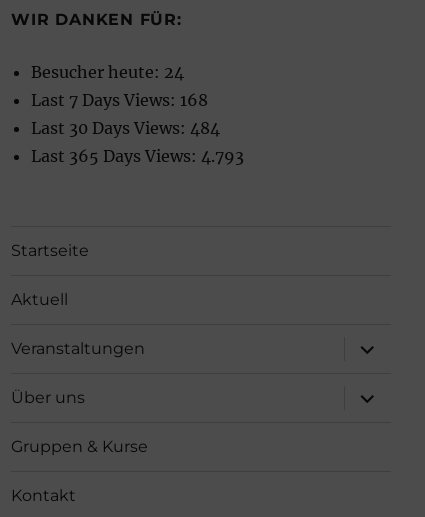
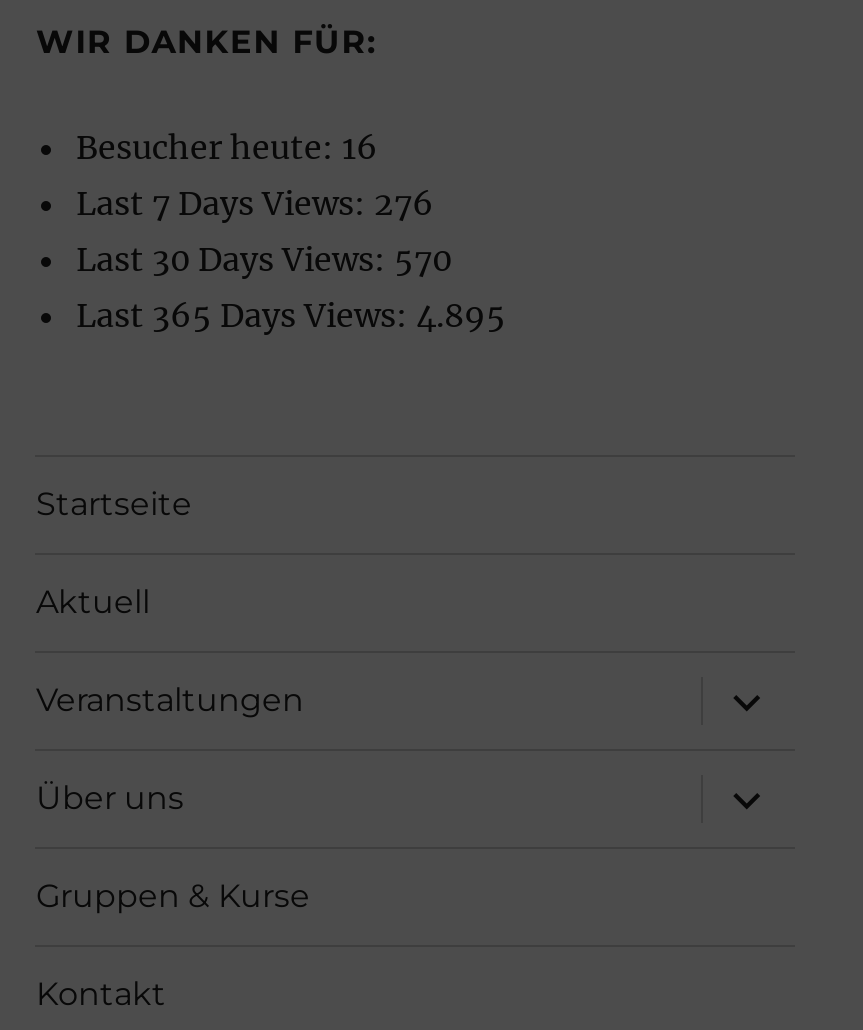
[31,62,184,82] Besucher heute: 24 -> [76,126,378,166] Besucher heute: 16
[31,90,208,110] Last 7 Days Views: 168 -> [76,182,434,222] Last 7 Days Views: 276
[31,118,220,138] Last 30 Days Views: 484 -> [76,238,452,278] Last 30 Days Views: 570
[31,146,244,166] Last 365 Days Views: 4.793 -> [76,294,506,334] Last 365 Days Views: 4.895

